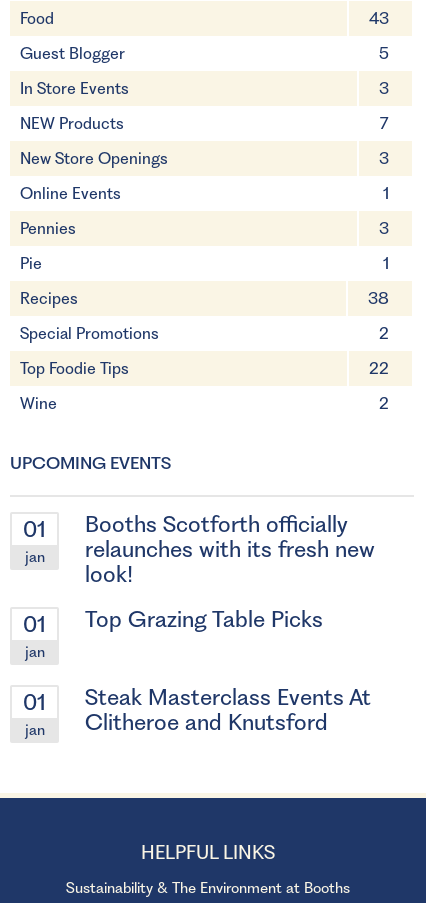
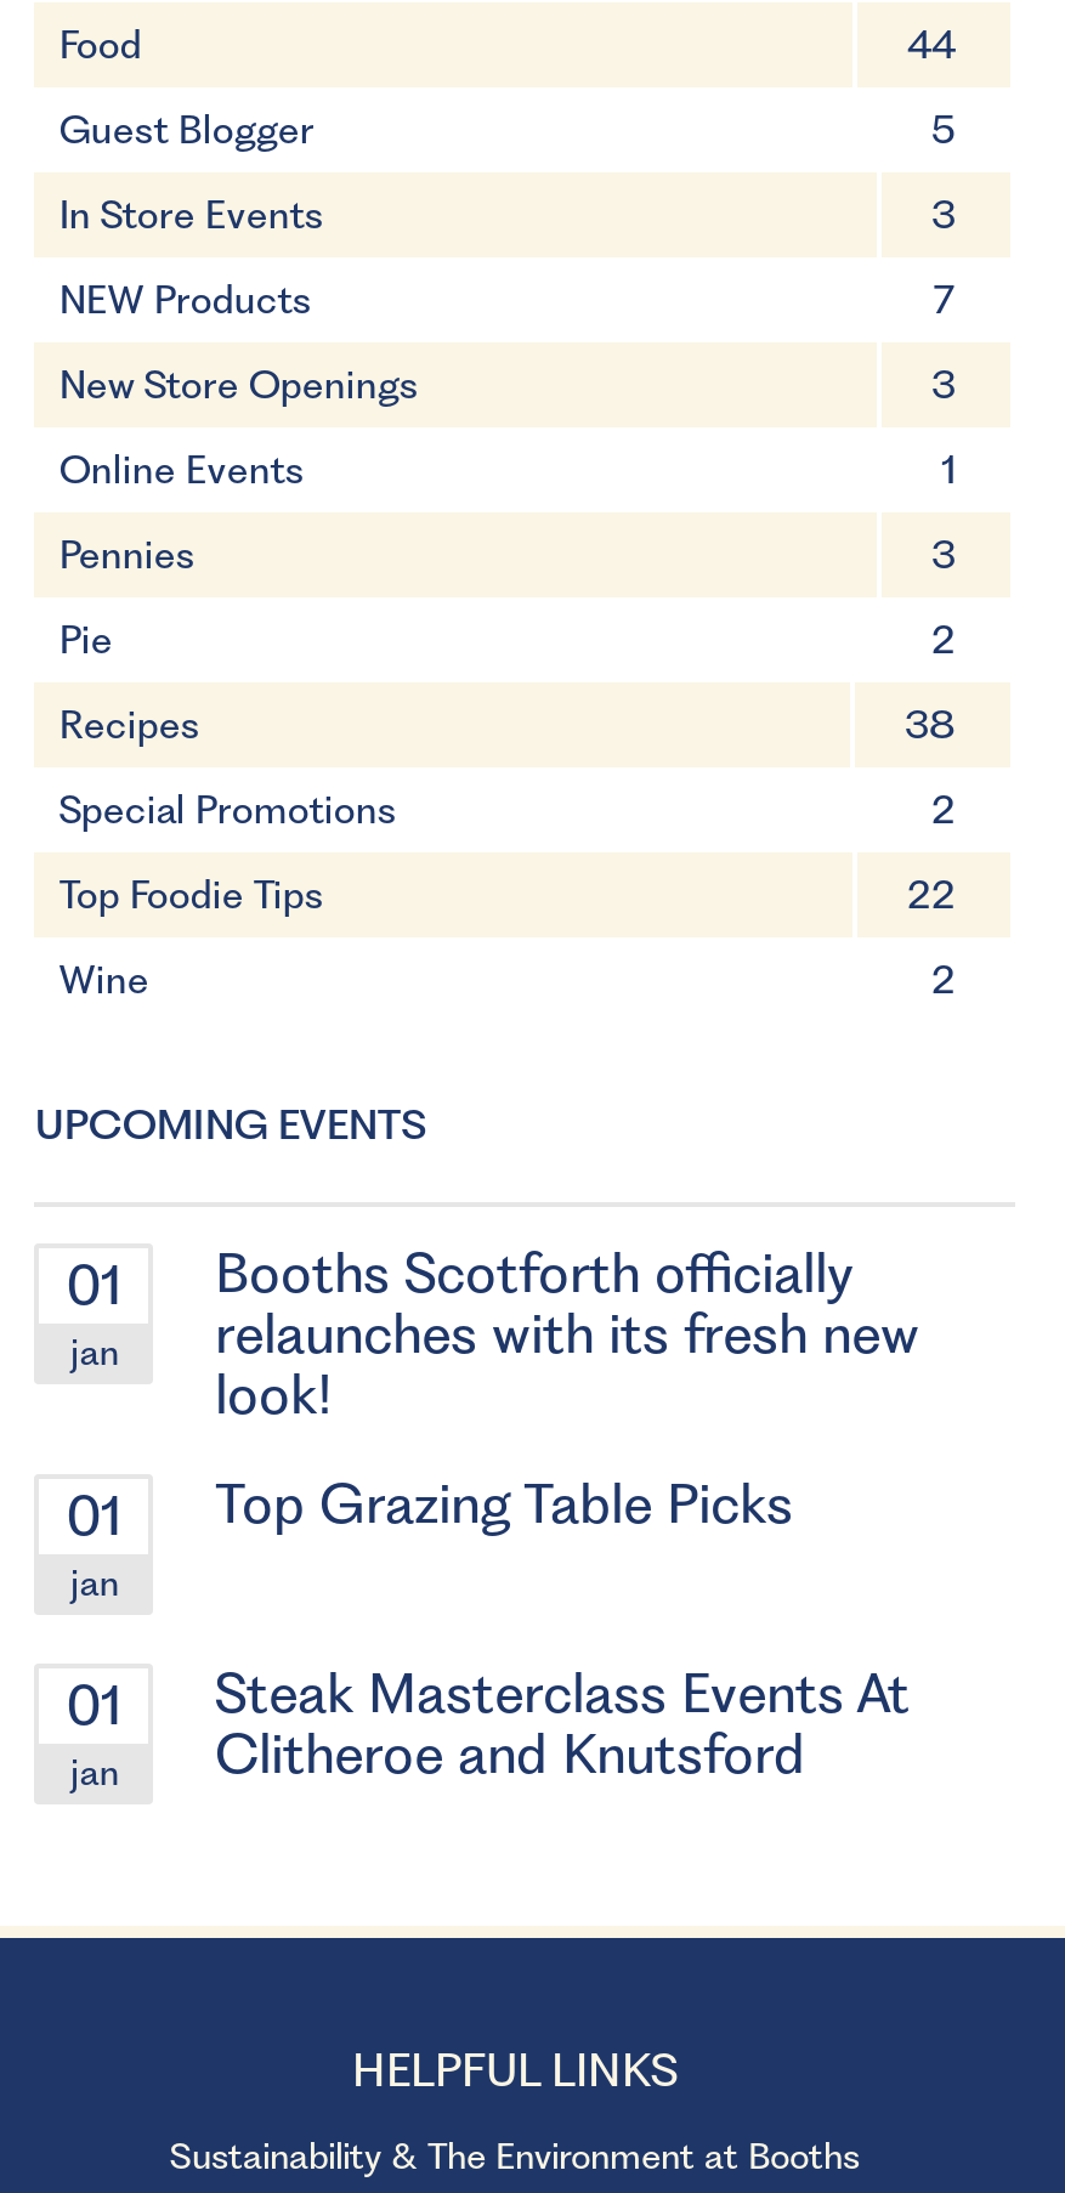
[369,9,389,28] 43 -> [907,23,956,69] 44
[383,254,389,273] 1 -> [931,618,956,664] 2

